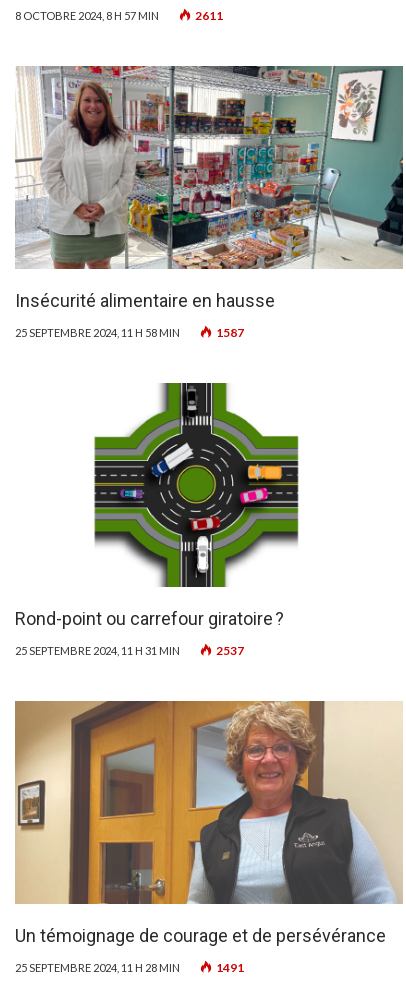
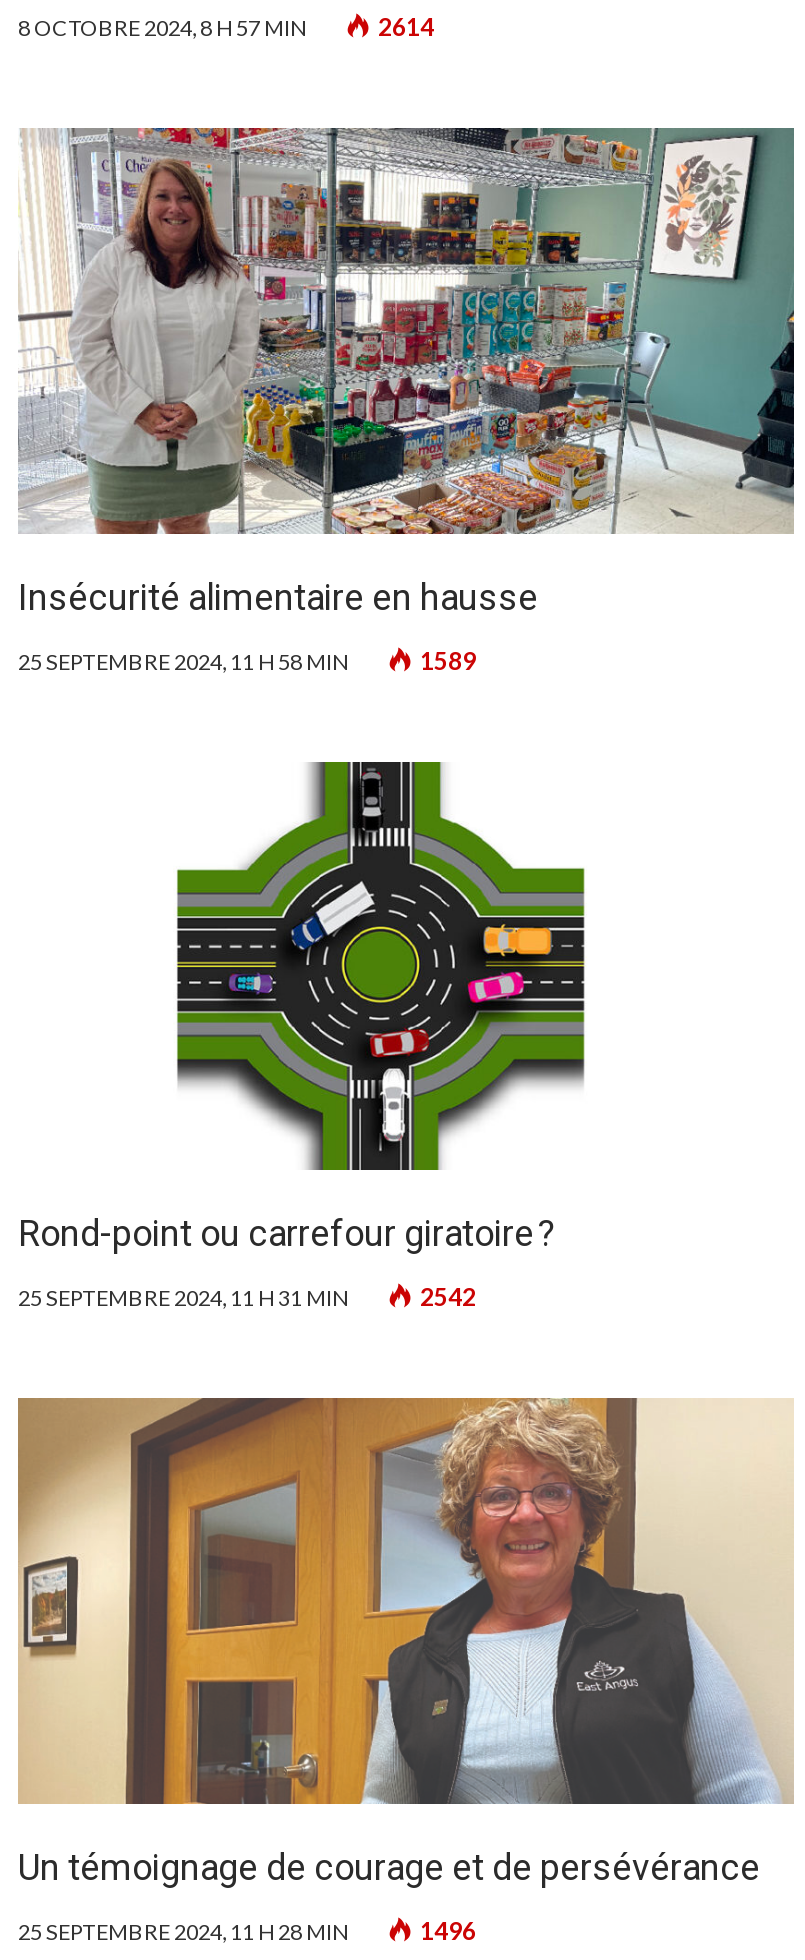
[193,8,223,23] 2611 -> [374,12,434,42] 2614
[214,325,244,340] 1587 -> [416,647,476,677] 1589
[214,643,244,658] 2537 -> [416,1281,476,1311] 2542
[214,960,244,975] 1491 -> [416,1916,476,1946] 1496

